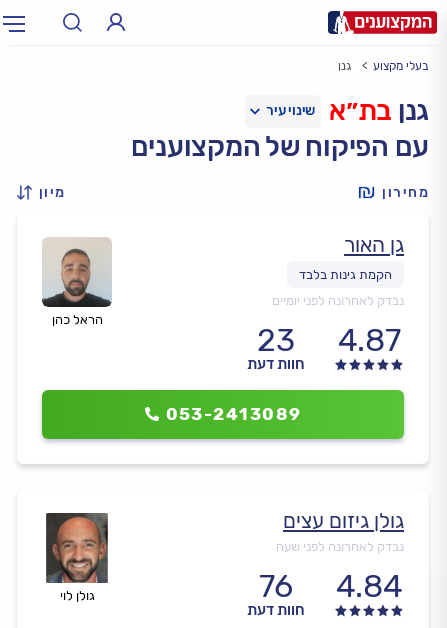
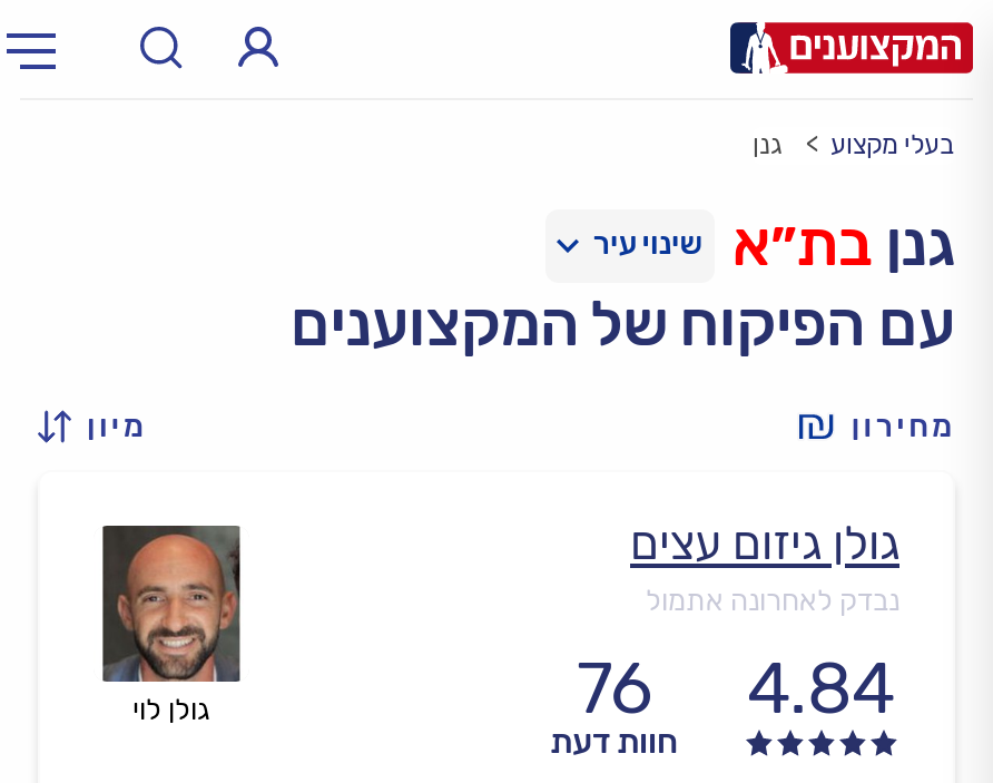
[41,237,112,327] [image] | הראל כהן -> none
[166,232,404,424] גן האור | נבדק לאחרונה לפני יומיים | 4.87 | 23 | חוות דעת | 053-2413089 -> none
[276,539,404,554] נבדק לאחרונה לפני שעה -> [646,584,899,617] נבדק לאחרונה אתמול

